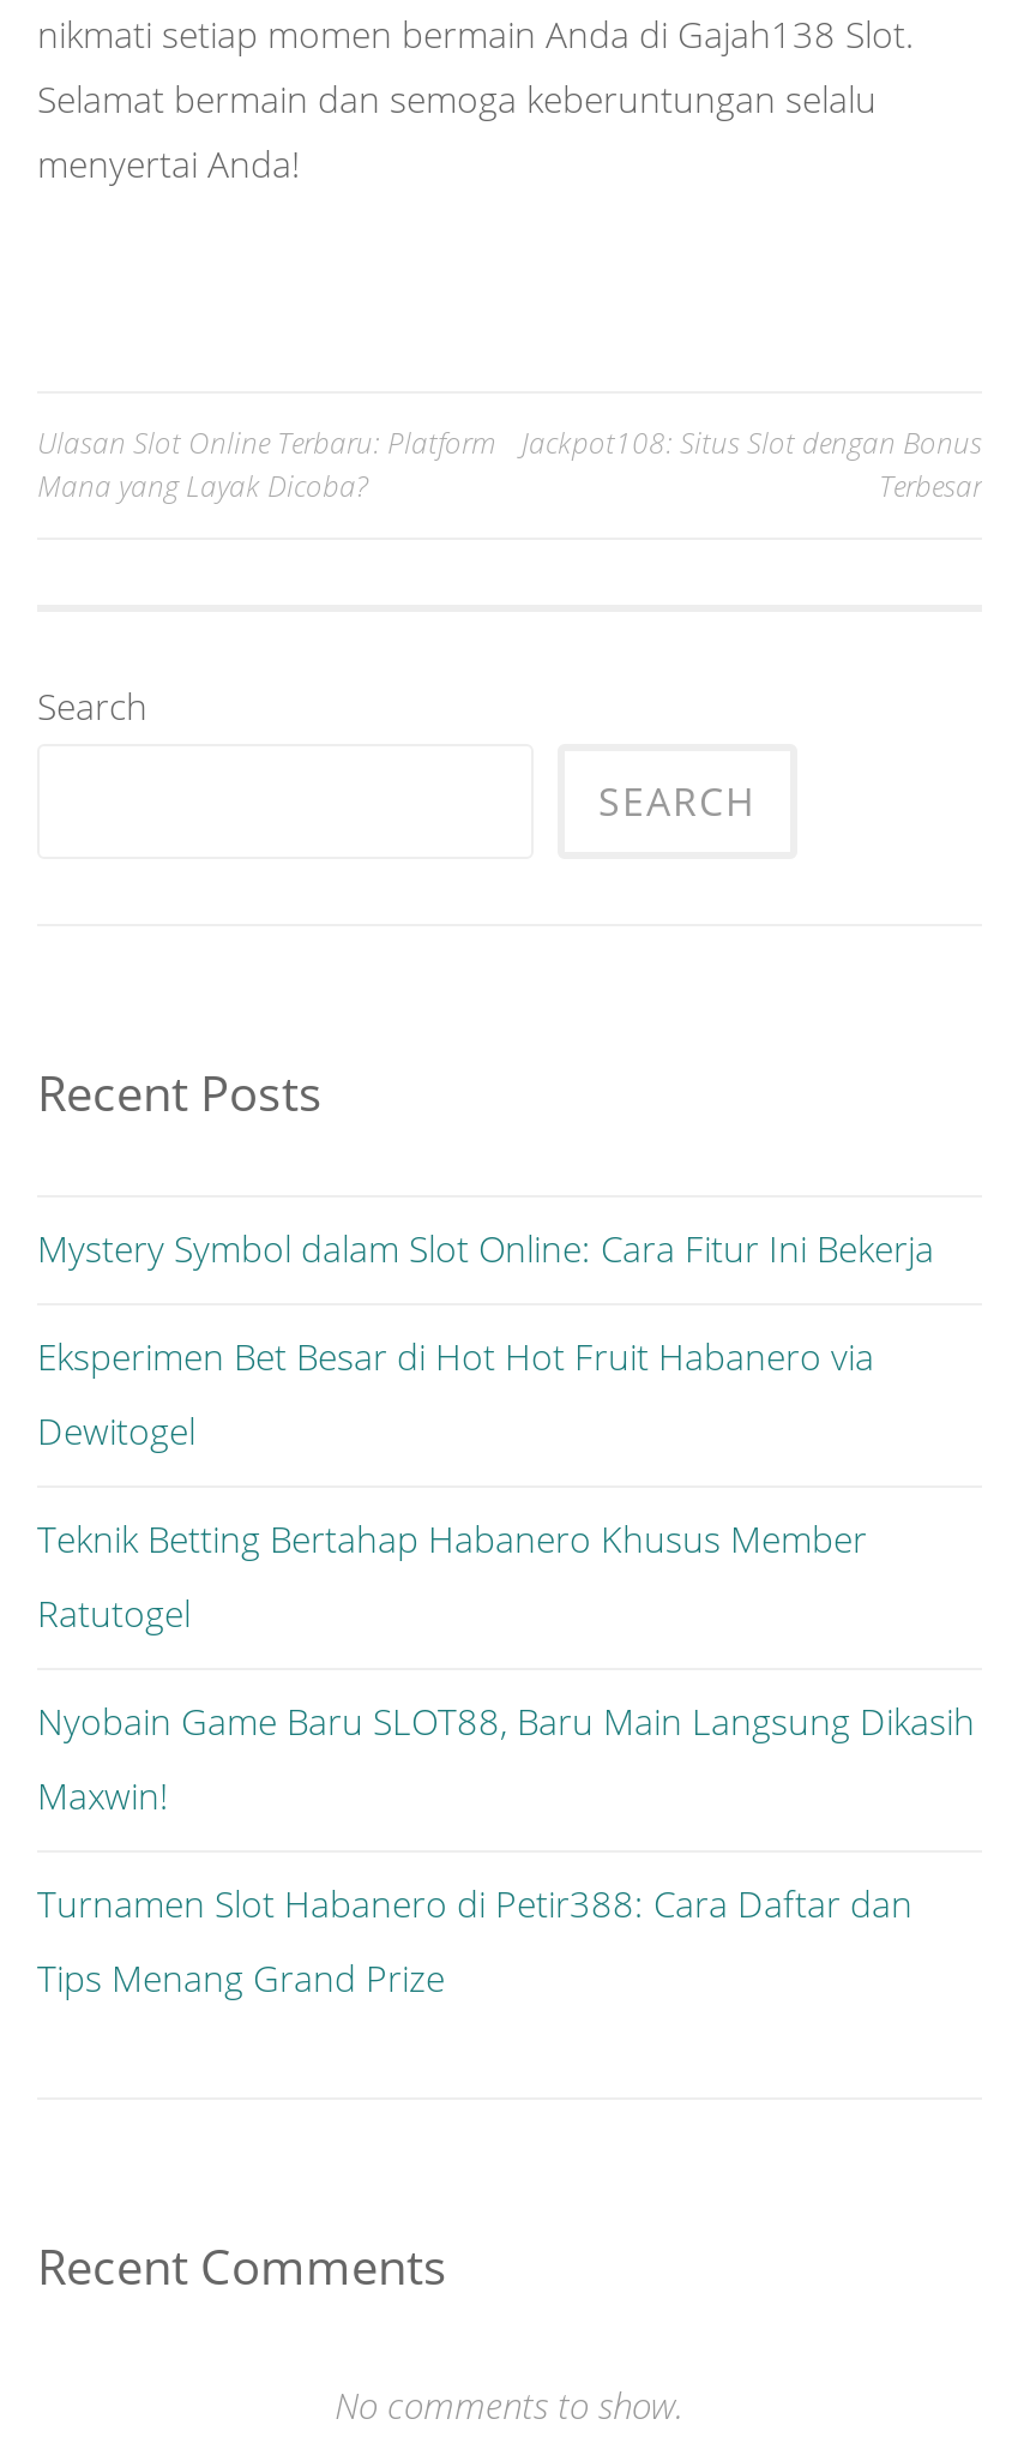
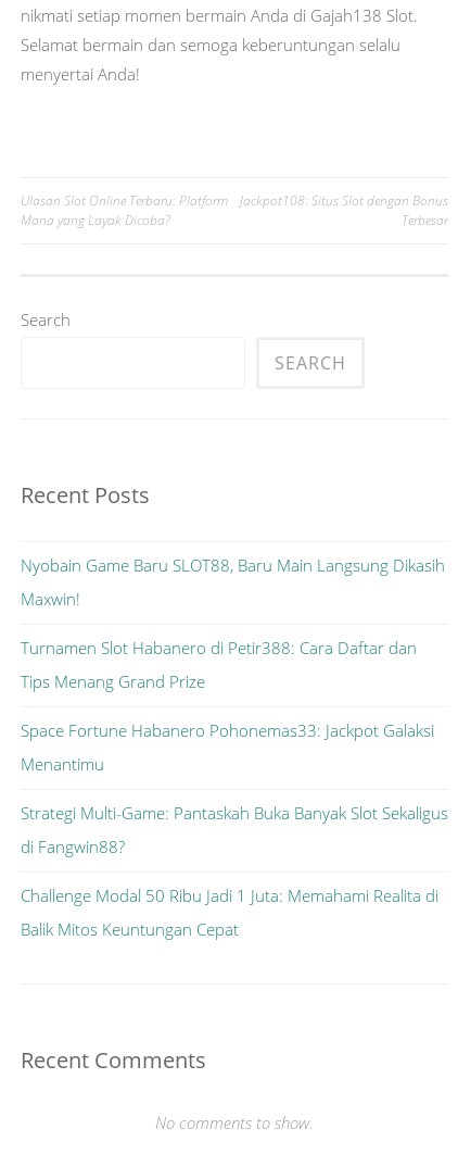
[37,1224,934,1637] Mystery Symbol dalam Slot Online: Cara Fitur Ini Bekerja | Eksperimen Bet Besar di Hot Hot Fruit Habanero via | Dewitogel | Teknik Betting Bertahap Habanero Khusus Member | Ratutogel -> none
moved [37,1697,975,2001] -> [21,554,445,692]: Nyobain Game Baru SLOT88, Baru Main Langsung Dikasih | Maxwin! | Turnamen Slot Habanero di Petir388: Cara Daftar dan | Tips Menang Grand Prize
none -> [21,719,448,940] Space Fortune Habanero Pohonemas33: Jackpot Galaksi | Menantimu | Strategi Multi-Game: Pantaskah Buka Banyak Slot Sekaligus | di Fangwin88? | Challenge Modal 50 Ribu Jadi 1 Juta: Memahami Realita di | Balik Mitos Keuntungan Cepat

